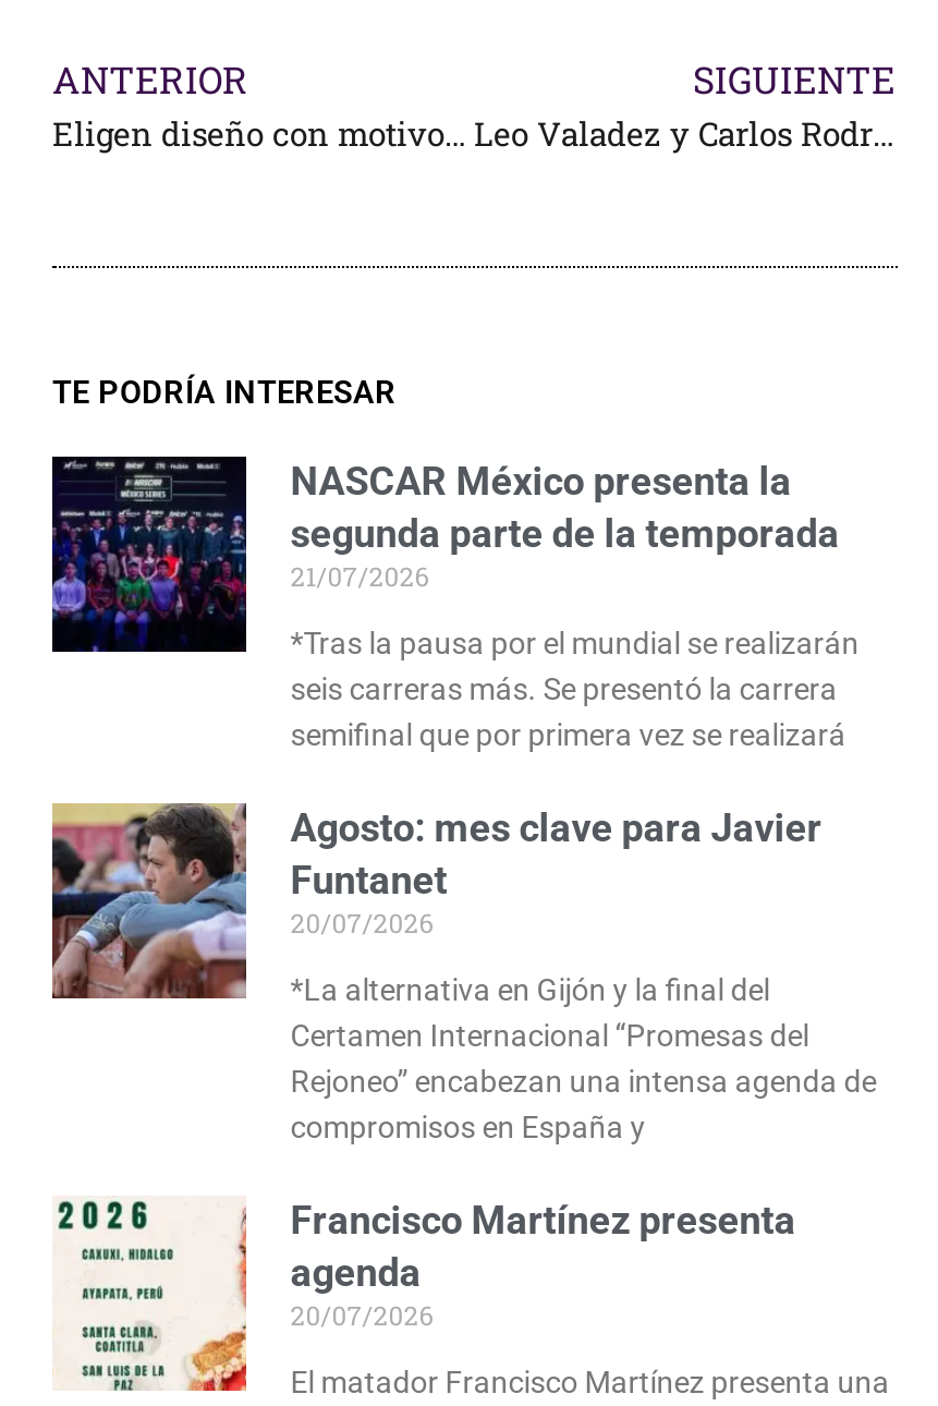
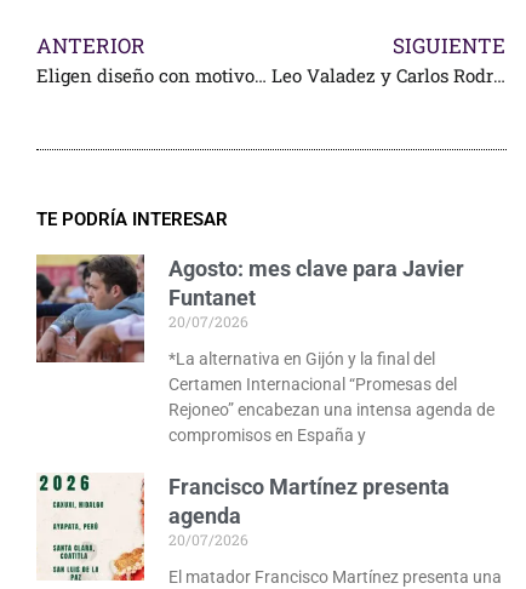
[50,453,859,753] [image] | NASCAR México presenta la | segunda parte de la temporada | 21/07/2026 | *Tras la pausa por el mundial se realizarán | seis carreras más. Se presentó la carrera | semifinal que por primera vez se realizará -> none

